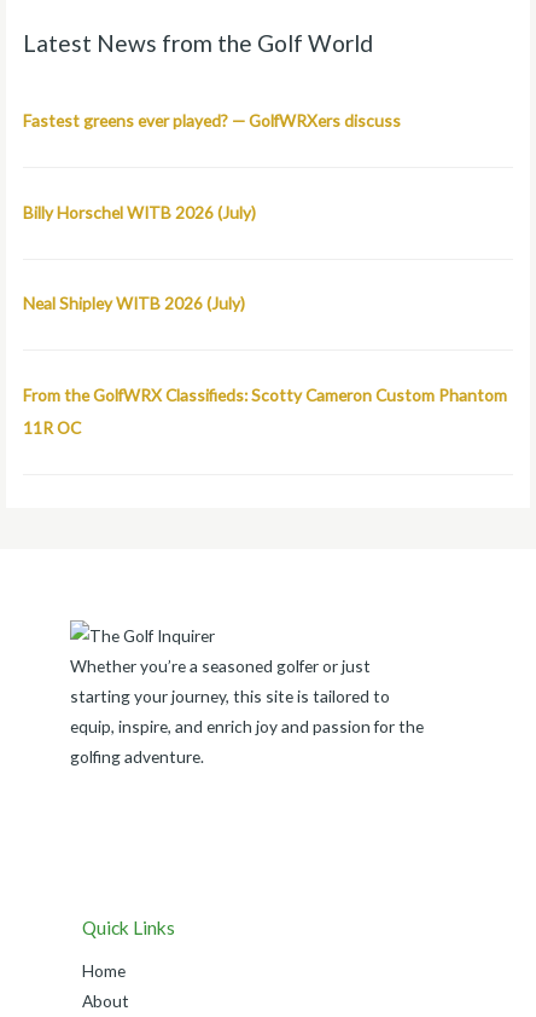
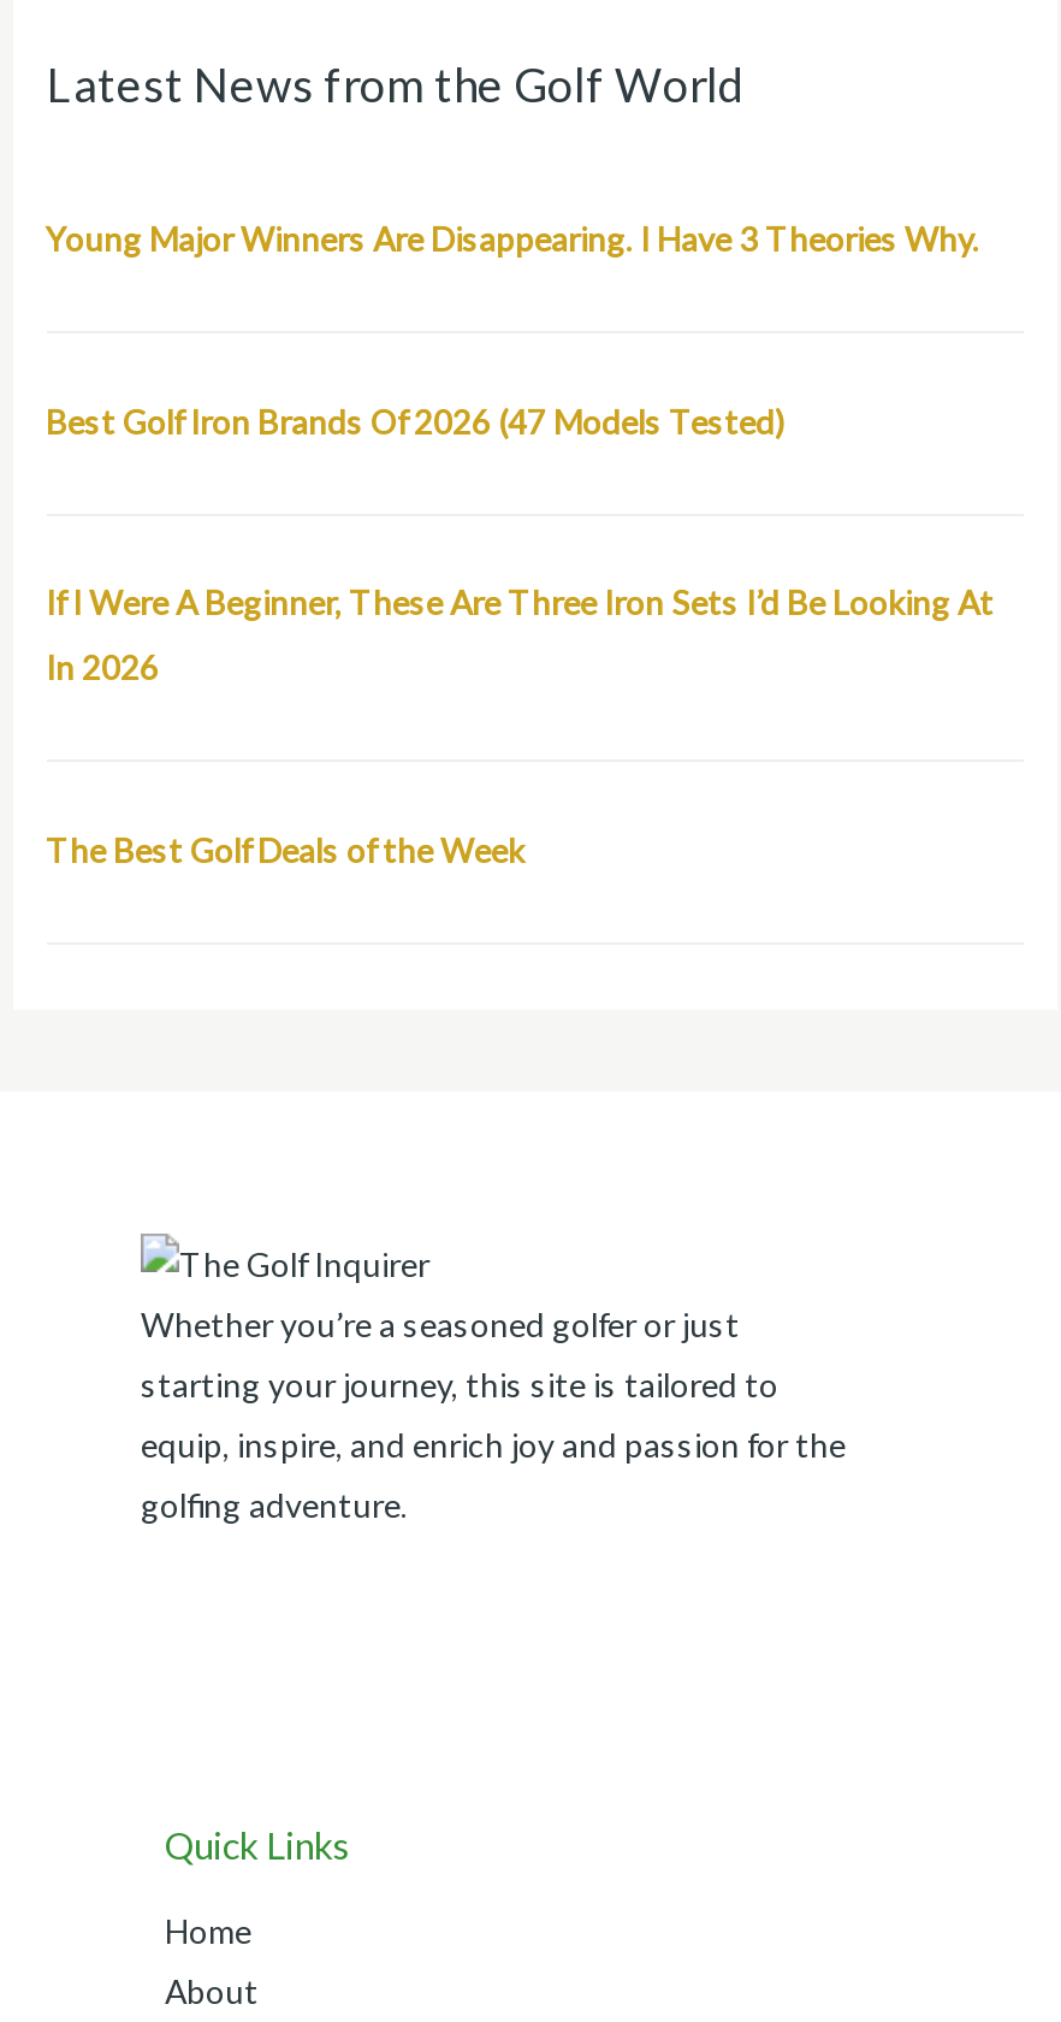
[22,110,400,130] Fastest greens ever played? — GolfWRXers discuss -> [46,218,979,259] Young Major Winners Are Disappearing. I Have 3 Theories Why.
[22,201,255,222] Billy Horschel WITB 2026 (July) -> [46,400,784,441] Best Golf Iron Brands Of 2026 (47 Models Tested)
[22,293,244,313] Neal Shipley WITB 2026 (July) -> [46,582,994,622] If I Were A Beginner, These Are Three Iron Sets I’d Be Looking At
[22,384,506,405] From the GolfWRX Classifieds: Scotty Cameron Custom Phantom -> [46,647,159,687] In 2026
[22,417,80,437] 11R OC -> [46,829,524,869] The Best Golf Deals of the Week

